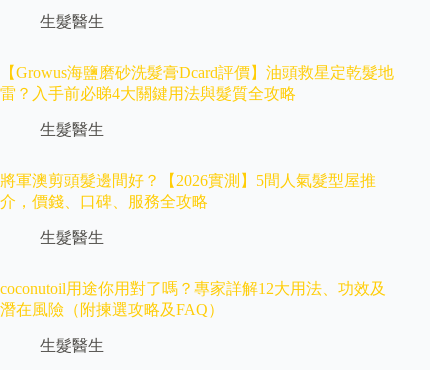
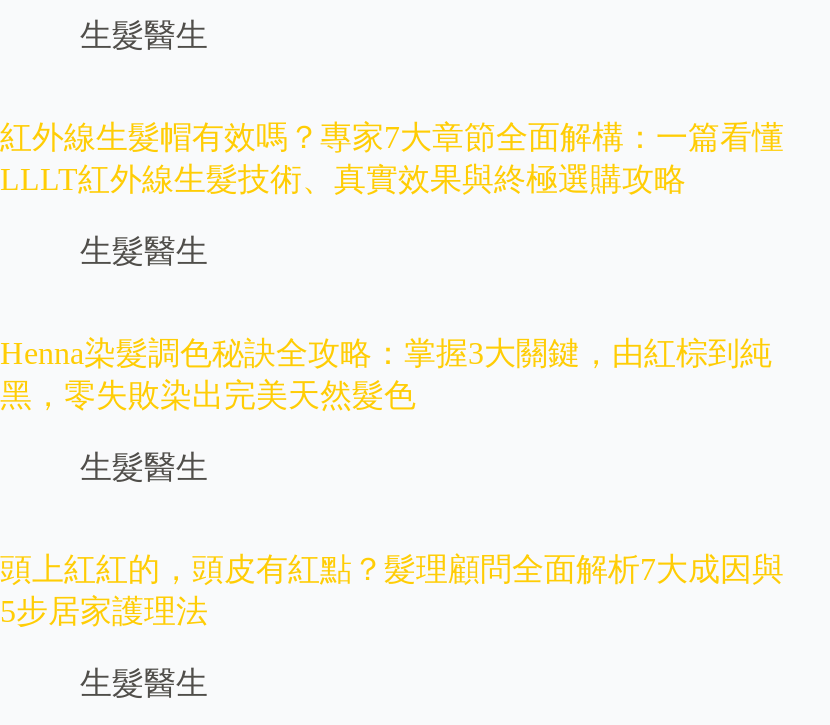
[0,64,394,102] 【Growus海鹽磨砂洗髮膏Dcard評價】油頭救星定乾髮地 | 雷？入手前必睇4大關鍵用法與髮質全攻略 -> [0,120,784,196] 紅外線生髮帽有效嗎？專家7大章節全面解構：一篇看懂 | LLLT紅外線生髮技術、真實效果與終極選購攻略
[0,172,376,210] 將軍澳剪頭髮邊間好？【2026實測】5間人氣髮型屋推 | 介，價錢、口碑、服務全攻略 -> [0,336,772,412] Henna染髮調色秘訣全攻略：掌握3大關鍵，由紅棕到純 | 黑，零失敗染出完美天然髮色
[0,280,386,318] coconutoil用途你用對了嗎？專家詳解12大用法、功效及 | 潛在風險（附揀選攻略及FAQ） -> [0,552,784,628] 頭上紅紅的，頭皮有紅點？髮理顧問全面解析7大成因與 | 5步居家護理法

